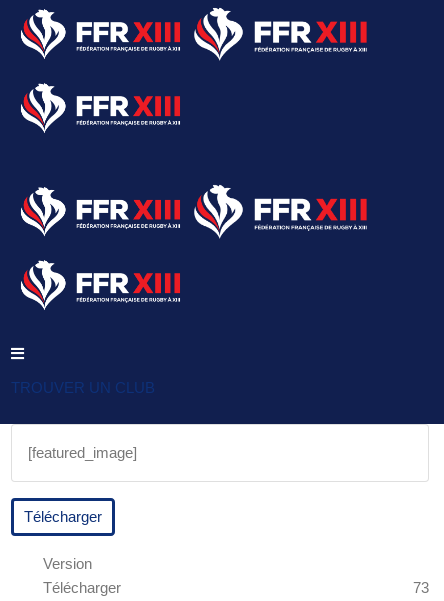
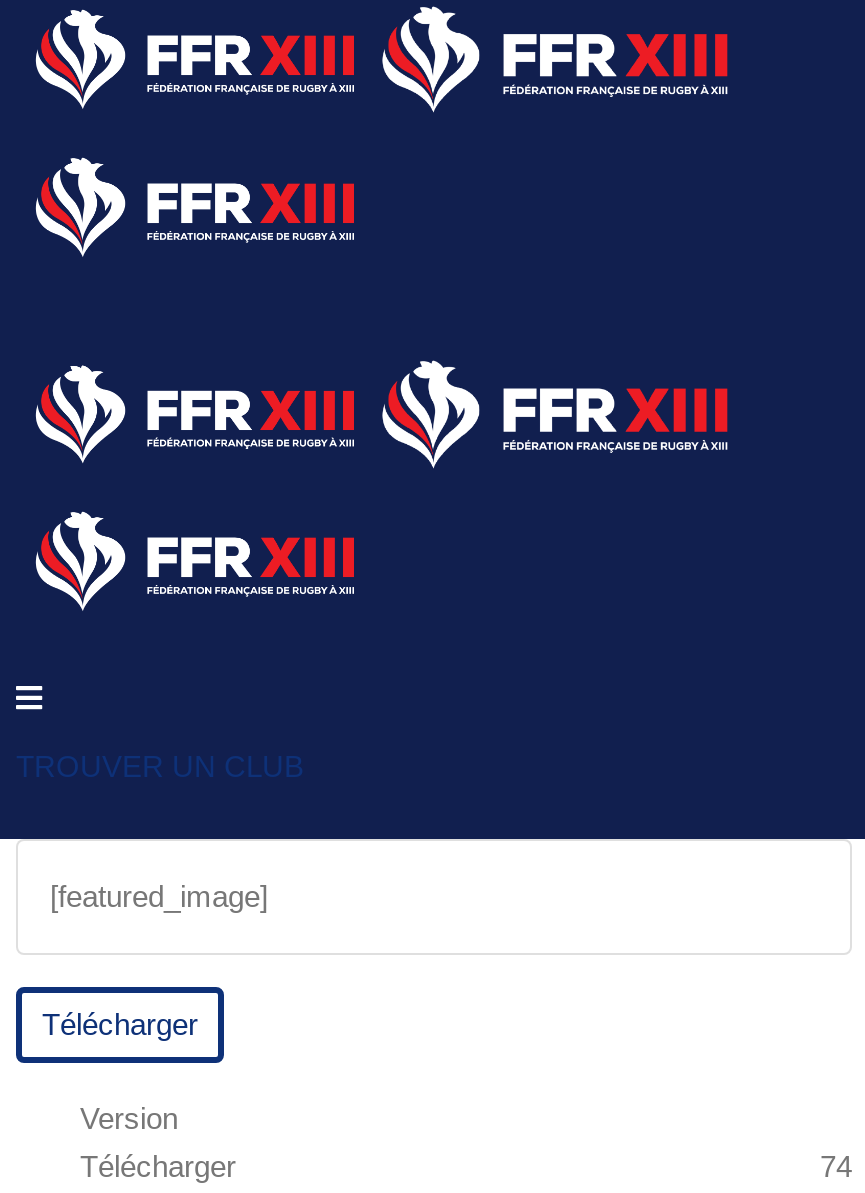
[413,579,429,596] 73 -> [820,1150,852,1184] 74

